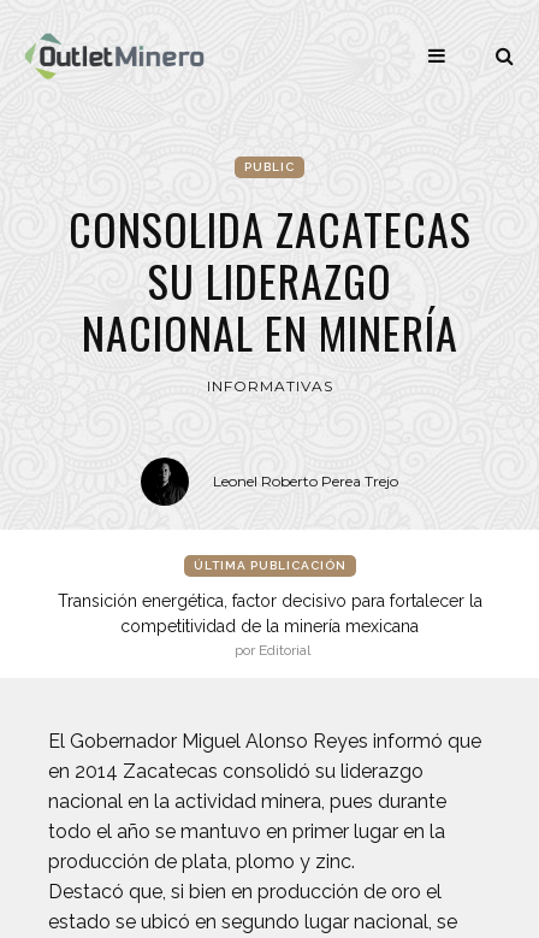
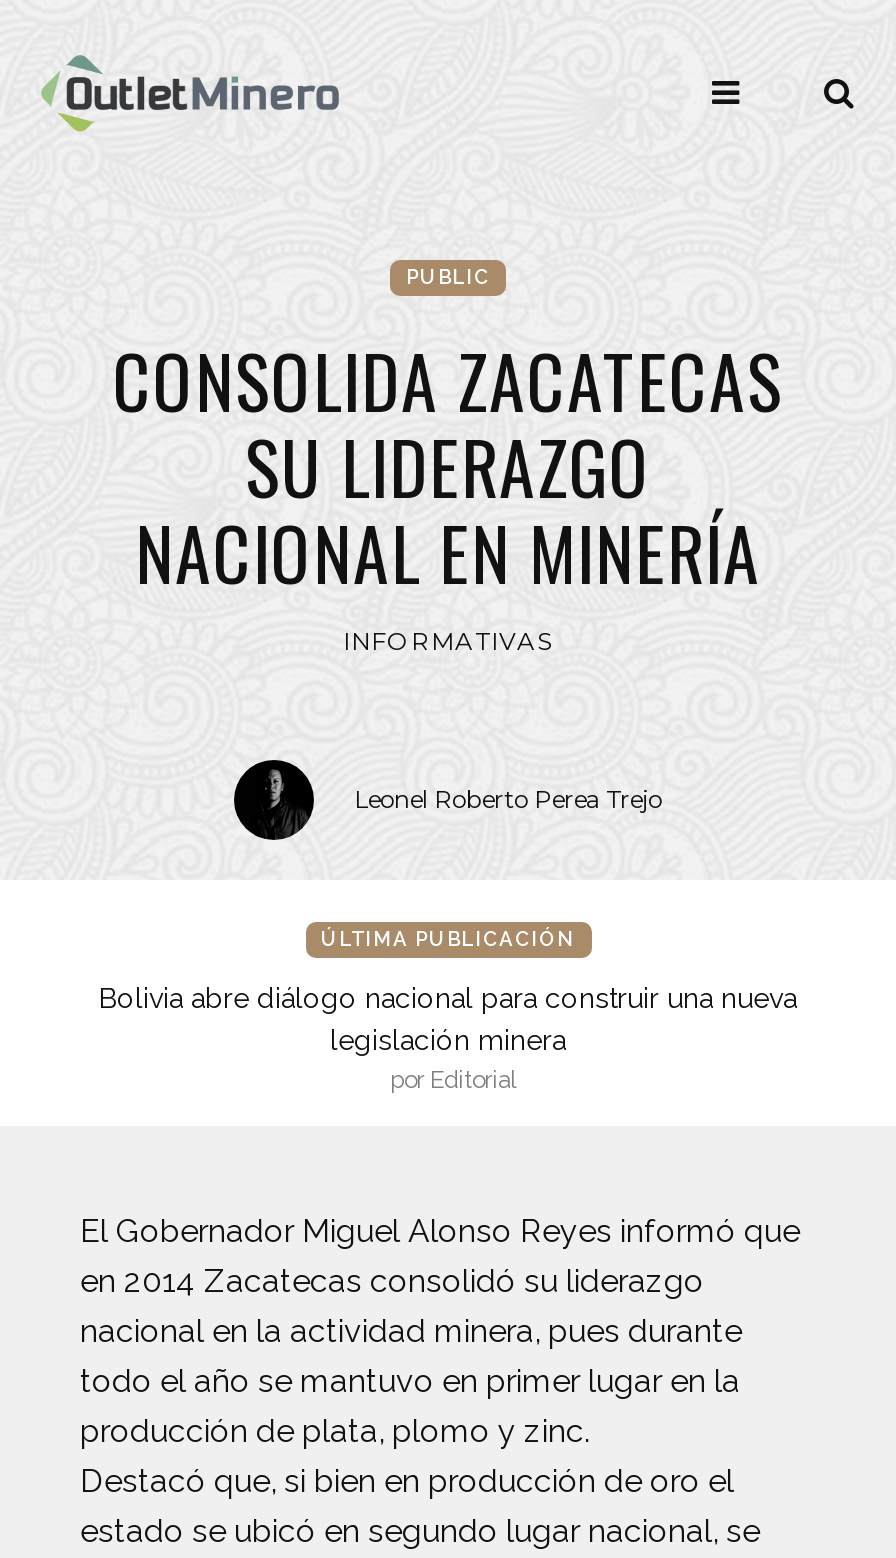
[57,591,482,636] Transición energética, factor decisivo para fortalecer la | competitividad de la minería mexicana -> [99,982,797,1056] Bolivia abre diálogo nacional para construir una nueva | legislación minera

